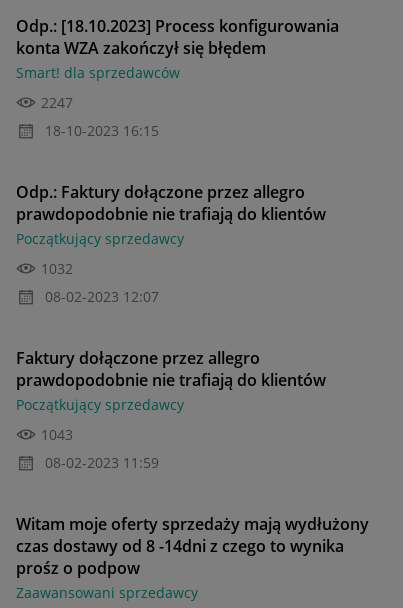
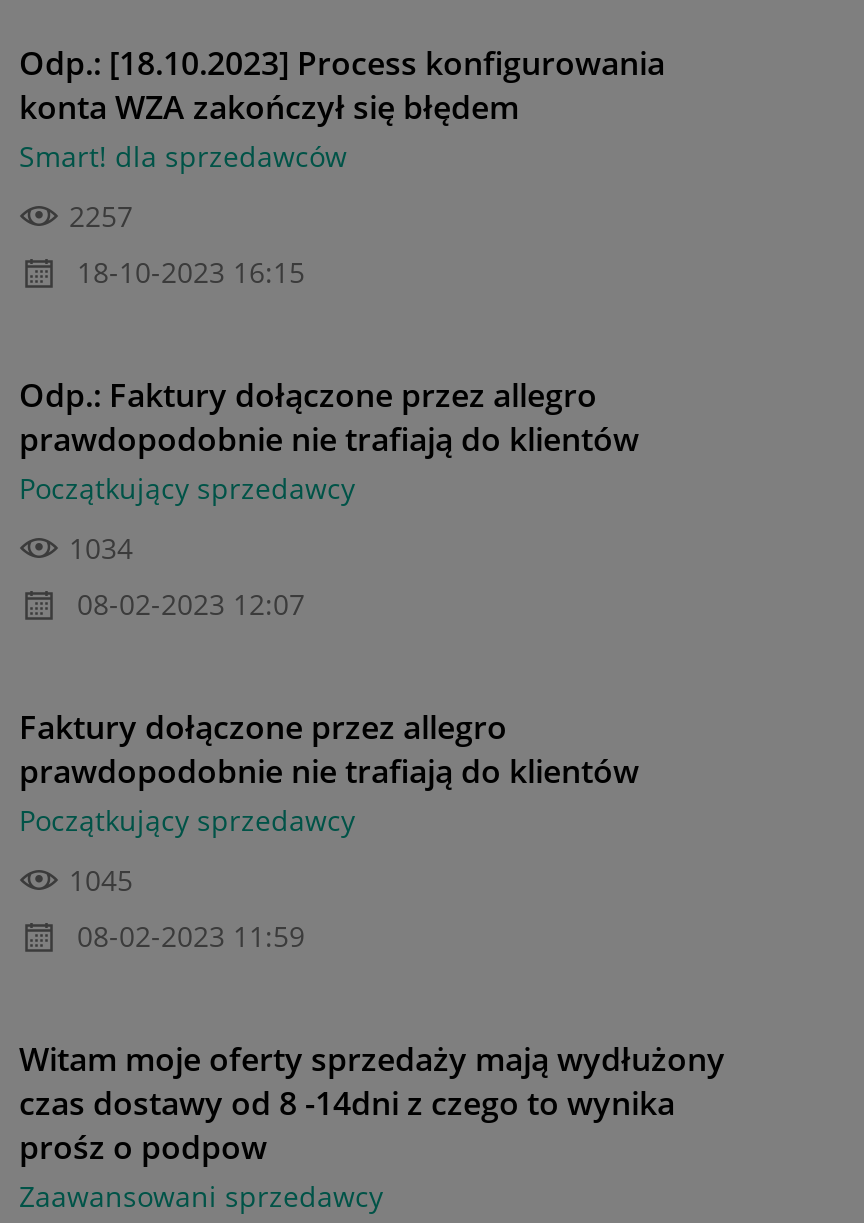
[41,93,73,112] 2247 -> [69,196,133,234] 2257
[41,259,73,278] 1032 -> [69,528,133,566] 1034
[41,425,73,444] 1043 -> [69,860,133,898] 1045

